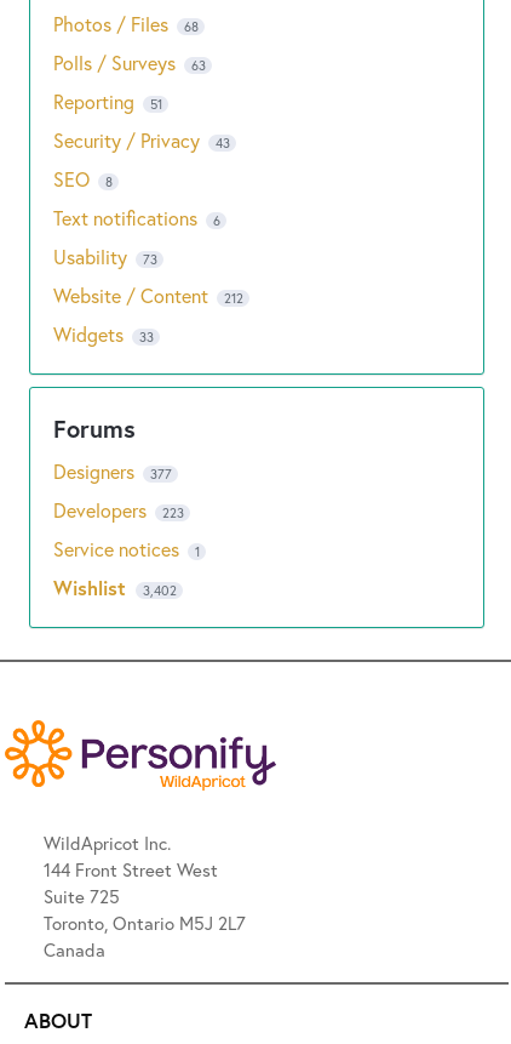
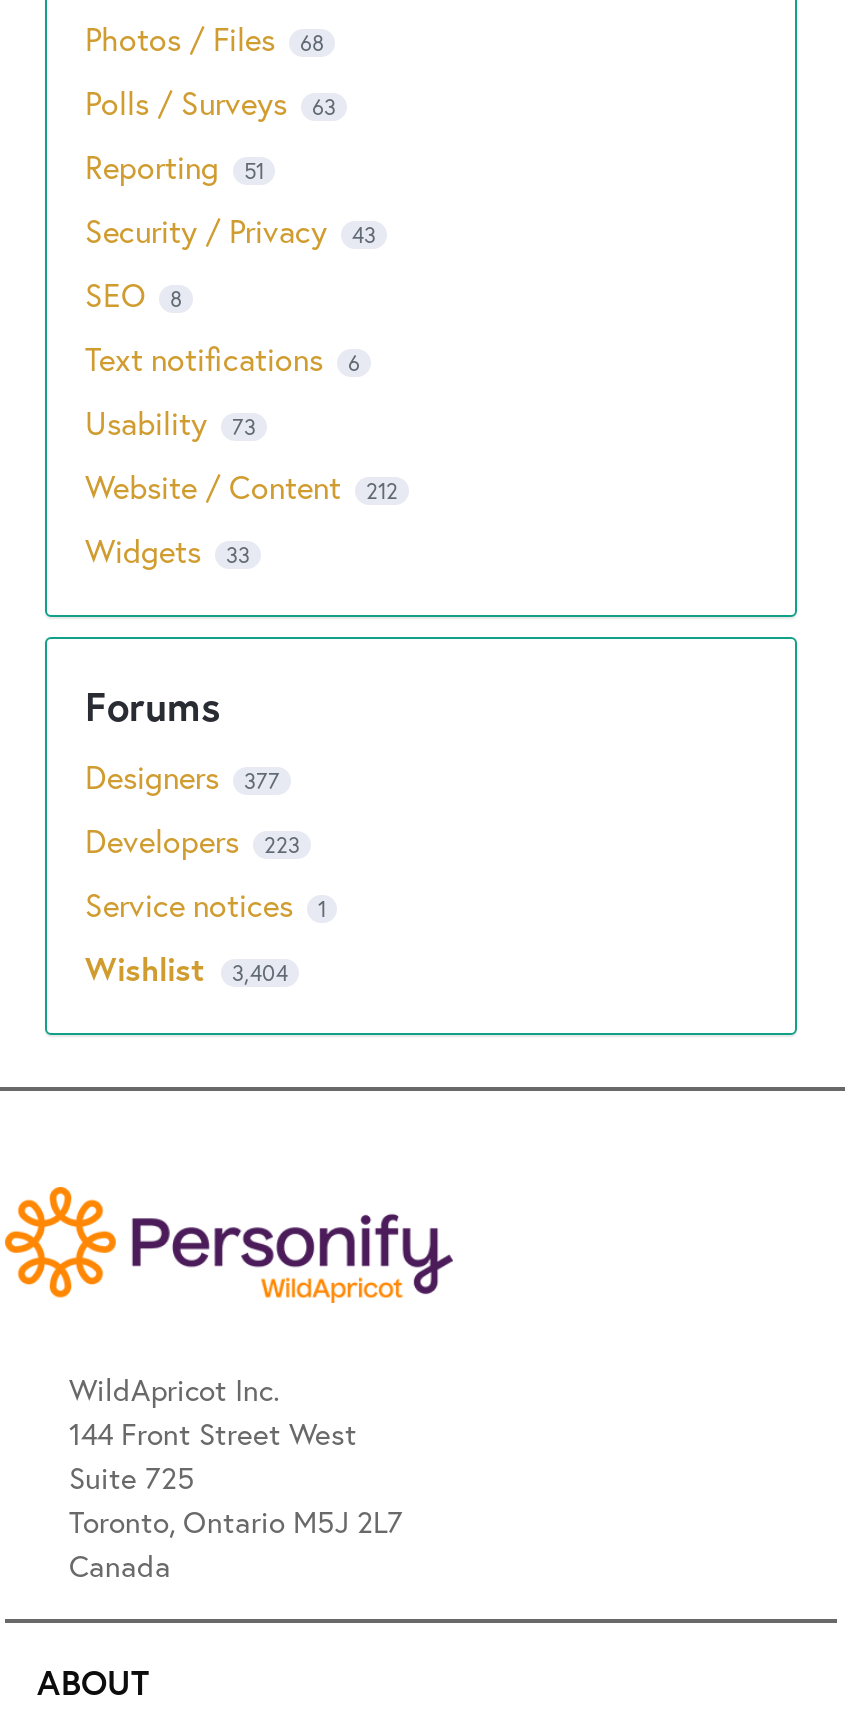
[53,574,176,600] Wishlist 3,402 -> [85,946,288,988] Wishlist 3,404

